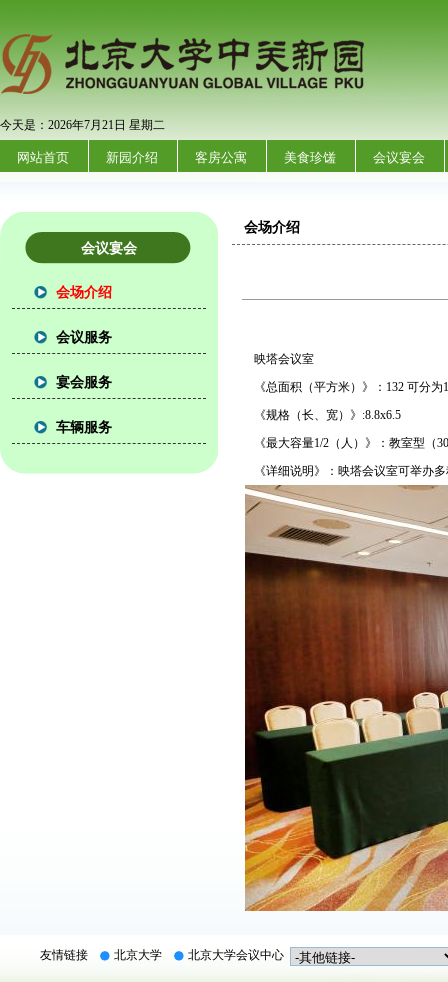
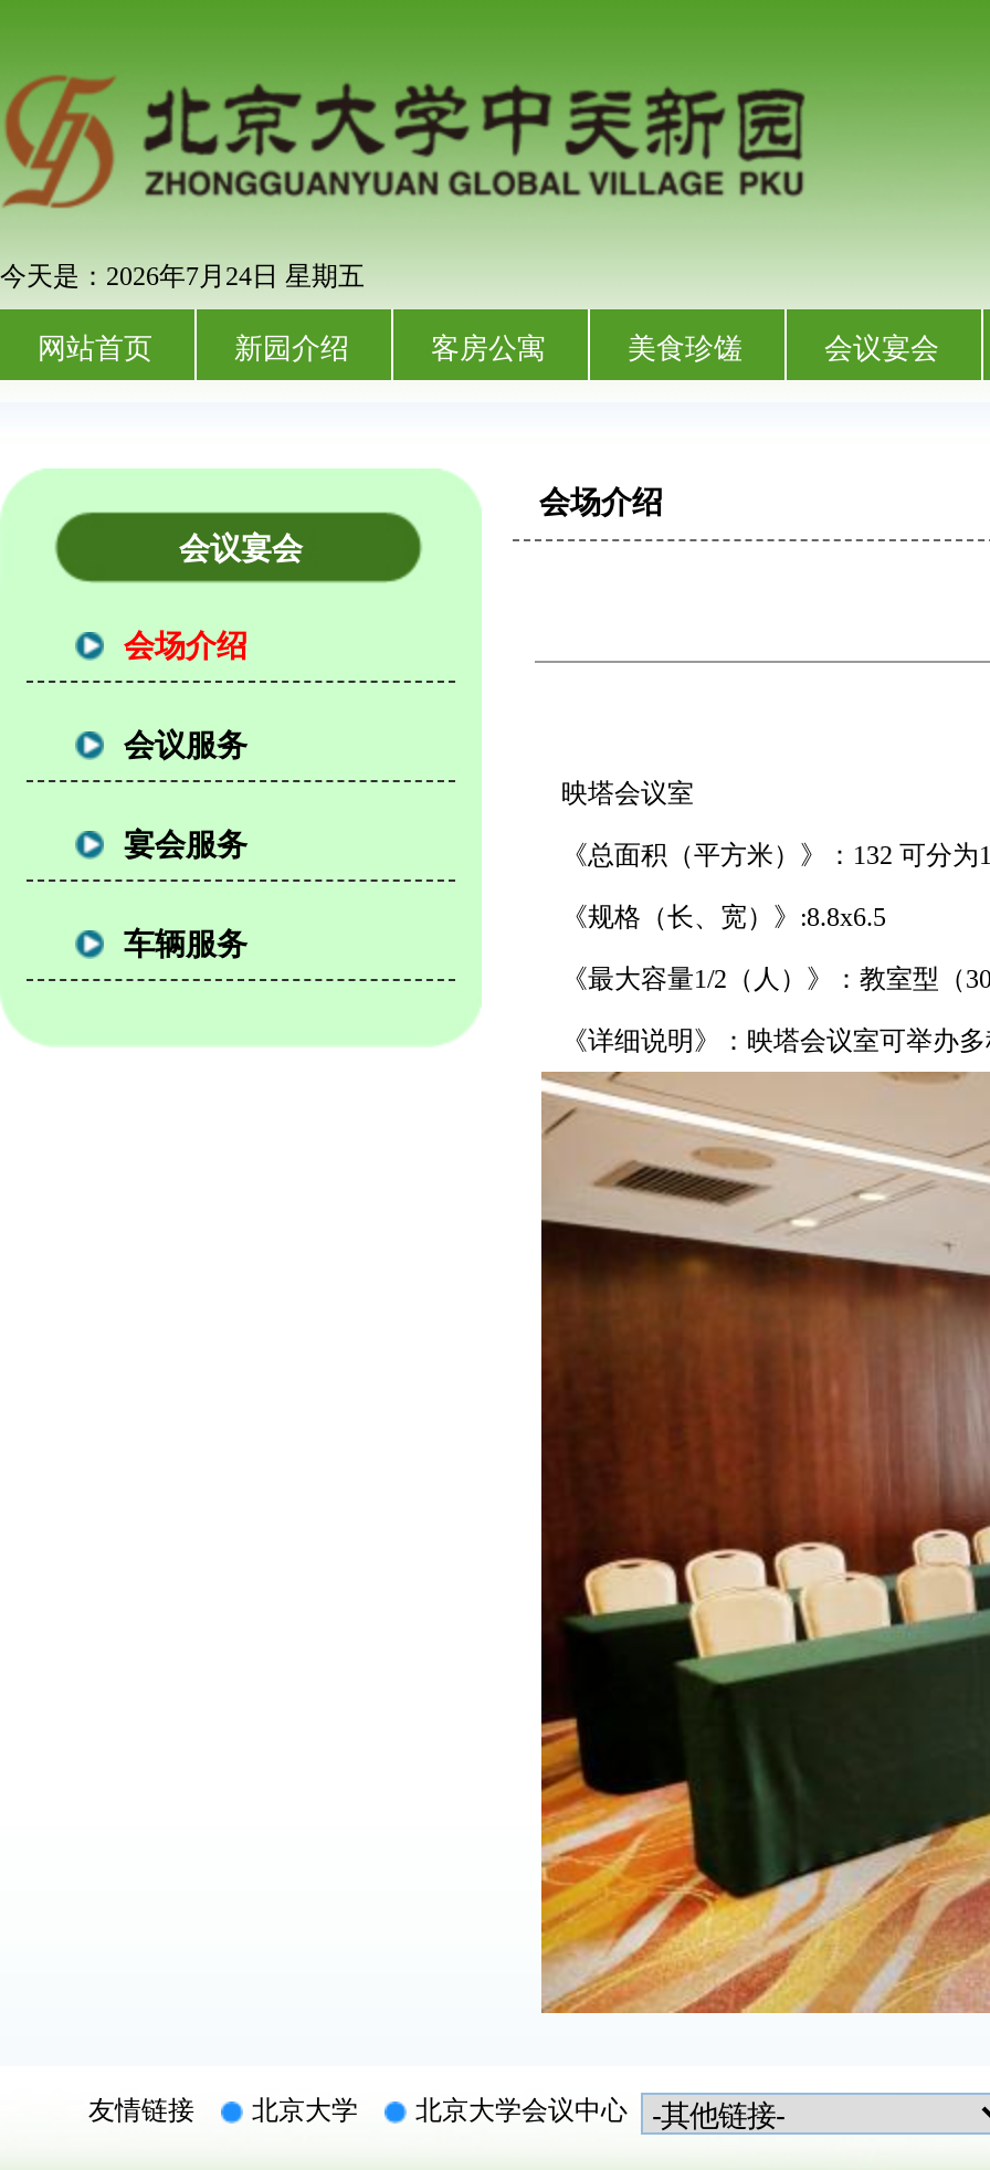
[0,118,165,132] 今天是：2026年7月21日 星期二 -> [0,261,365,292] 今天是：2026年7月24日 星期五

